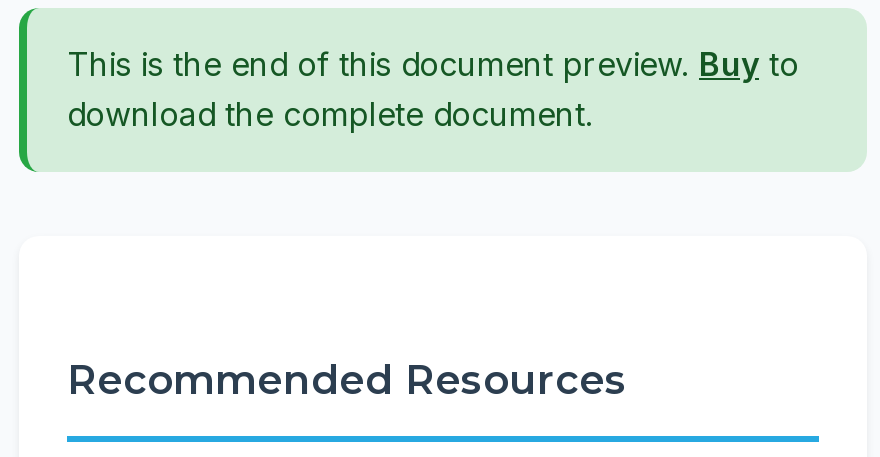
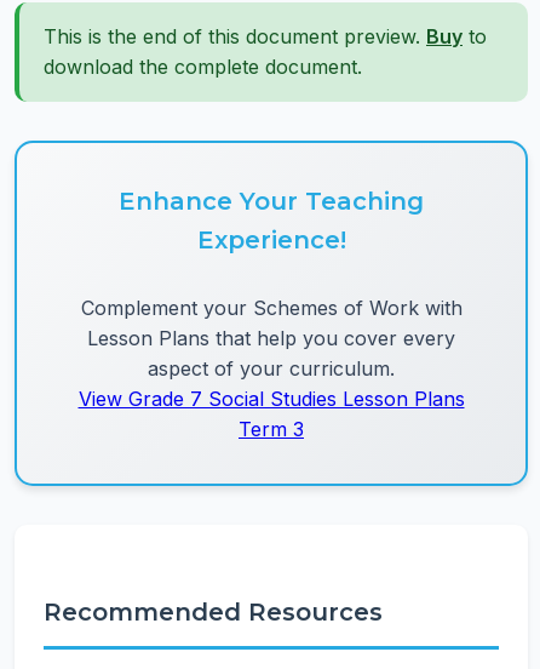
none -> [13,139,529,488] [image] | Enhance Your Teaching | Experience! | Complement your Schemes of Work with | Lesson Plans that help you cover every | aspect of your curriculum. | View Grade 7 Social Studies Lesson Plans | Term 3

